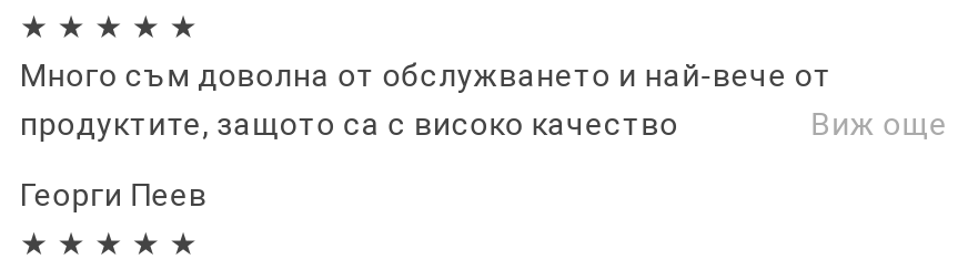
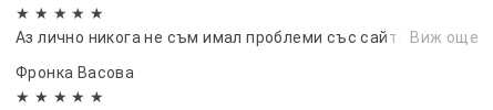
[20,57,948,141] Много съм доволна от обслужването и най-вече от | продуктите, защото са с високо качество | Виж още -> [16,28,479,46] Аз лично никога не съм имал проблеми със сайта. Виж още
[20,176,207,212] Георги Пеев -> [16,63,134,81] Фронка Васовa

